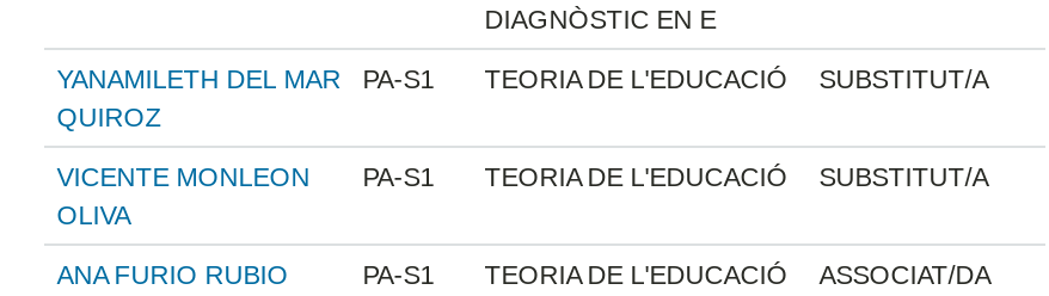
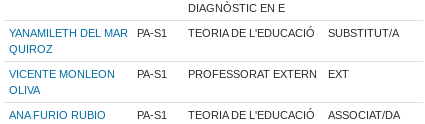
[484,163,989,191] TEORIA DE L'EDUCACIÓ | SUBSTITUT/A -> [188,68,349,80] PROFESSORAT EXTERN | EXT

